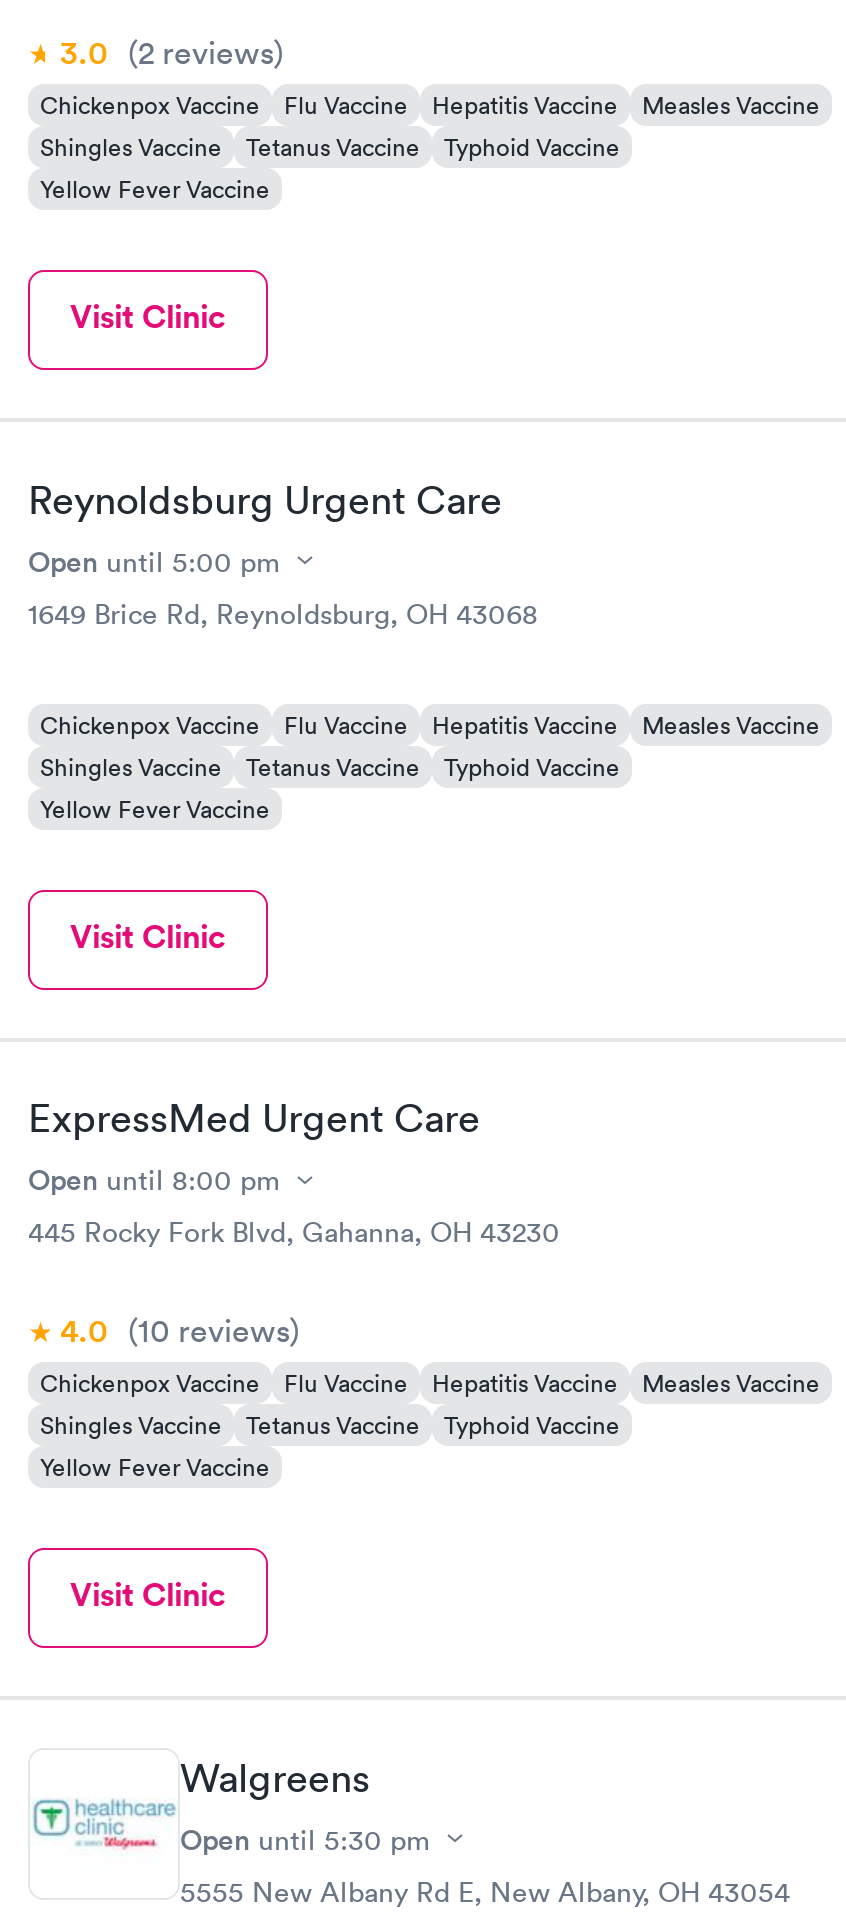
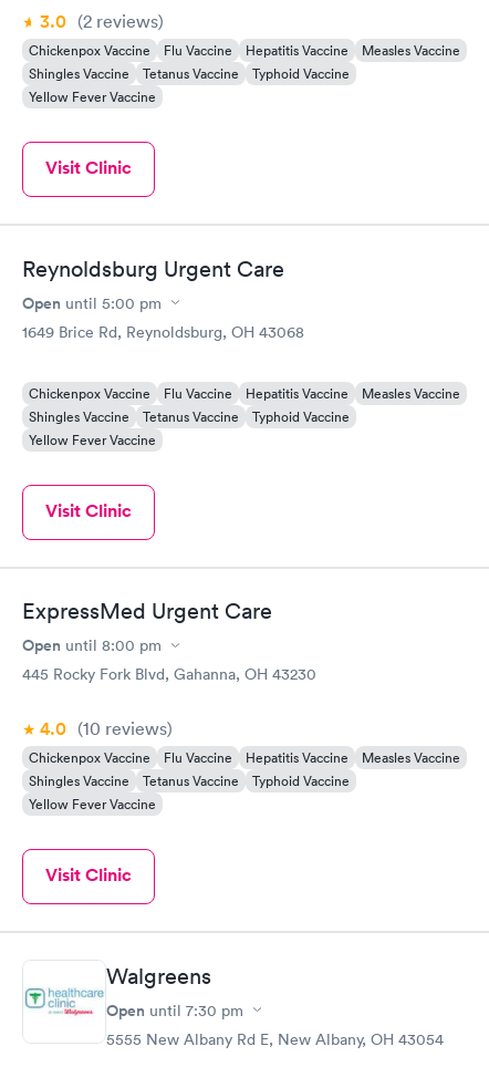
[180,1819,430,1859] Open until 5:30 pm -> [106,999,243,1021] Open until 7:30 pm

